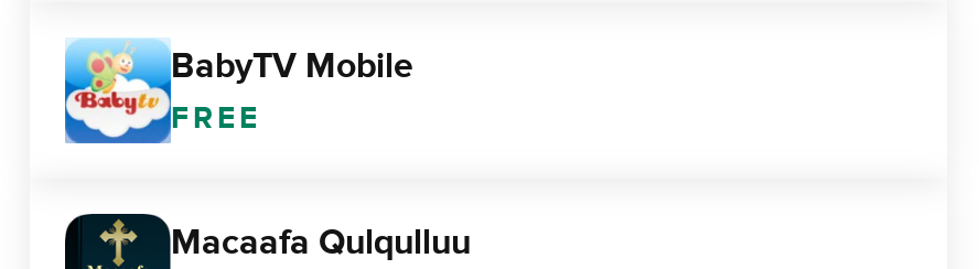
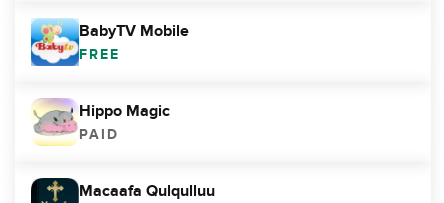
none -> [31,98,170,147] [image] | Hippo Magic | PAID

